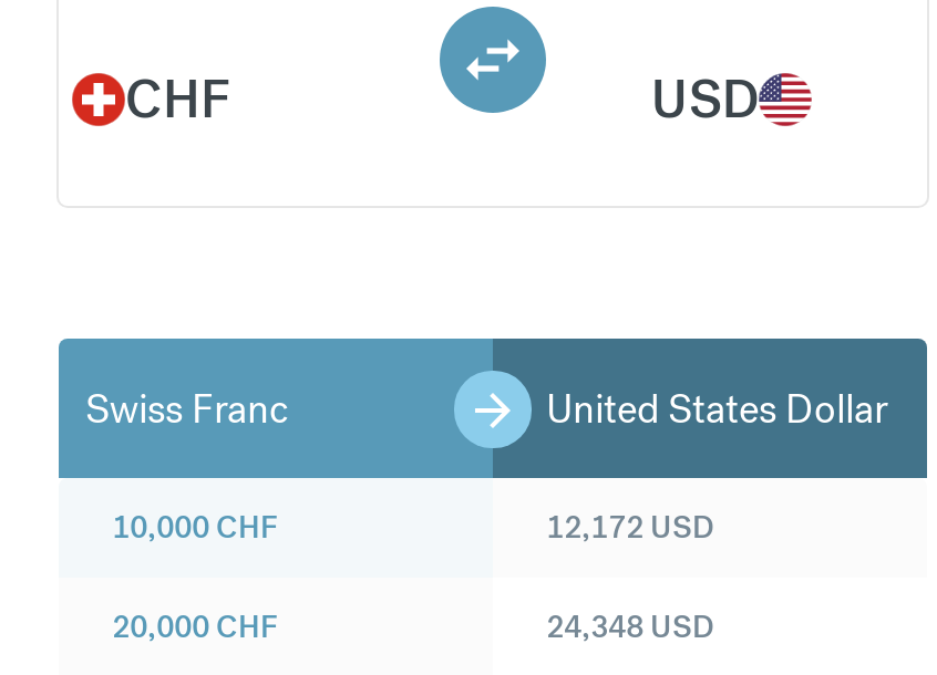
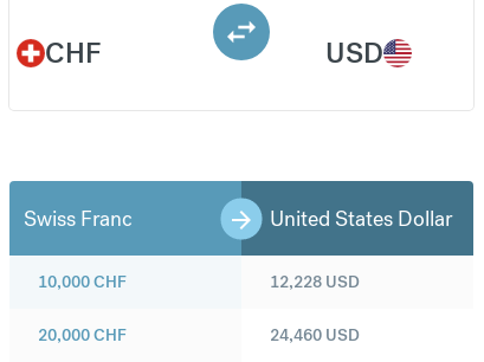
[546,507,714,547] 12,172 USD -> [270,271,360,292] 12,228 USD
[546,607,714,647] 24,348 USD -> [270,324,360,346] 24,460 USD

